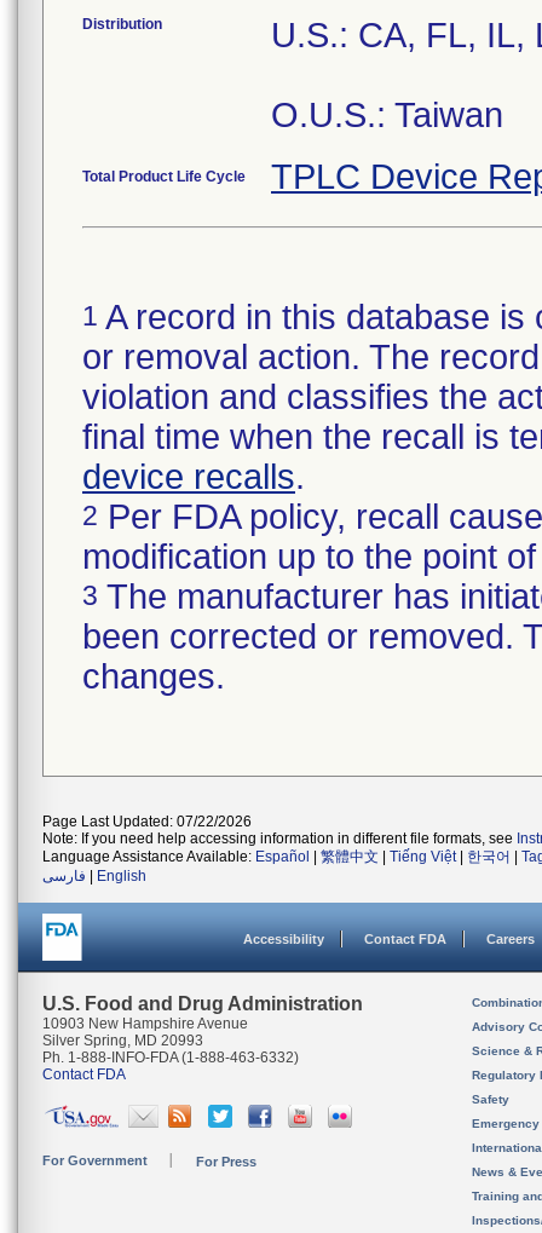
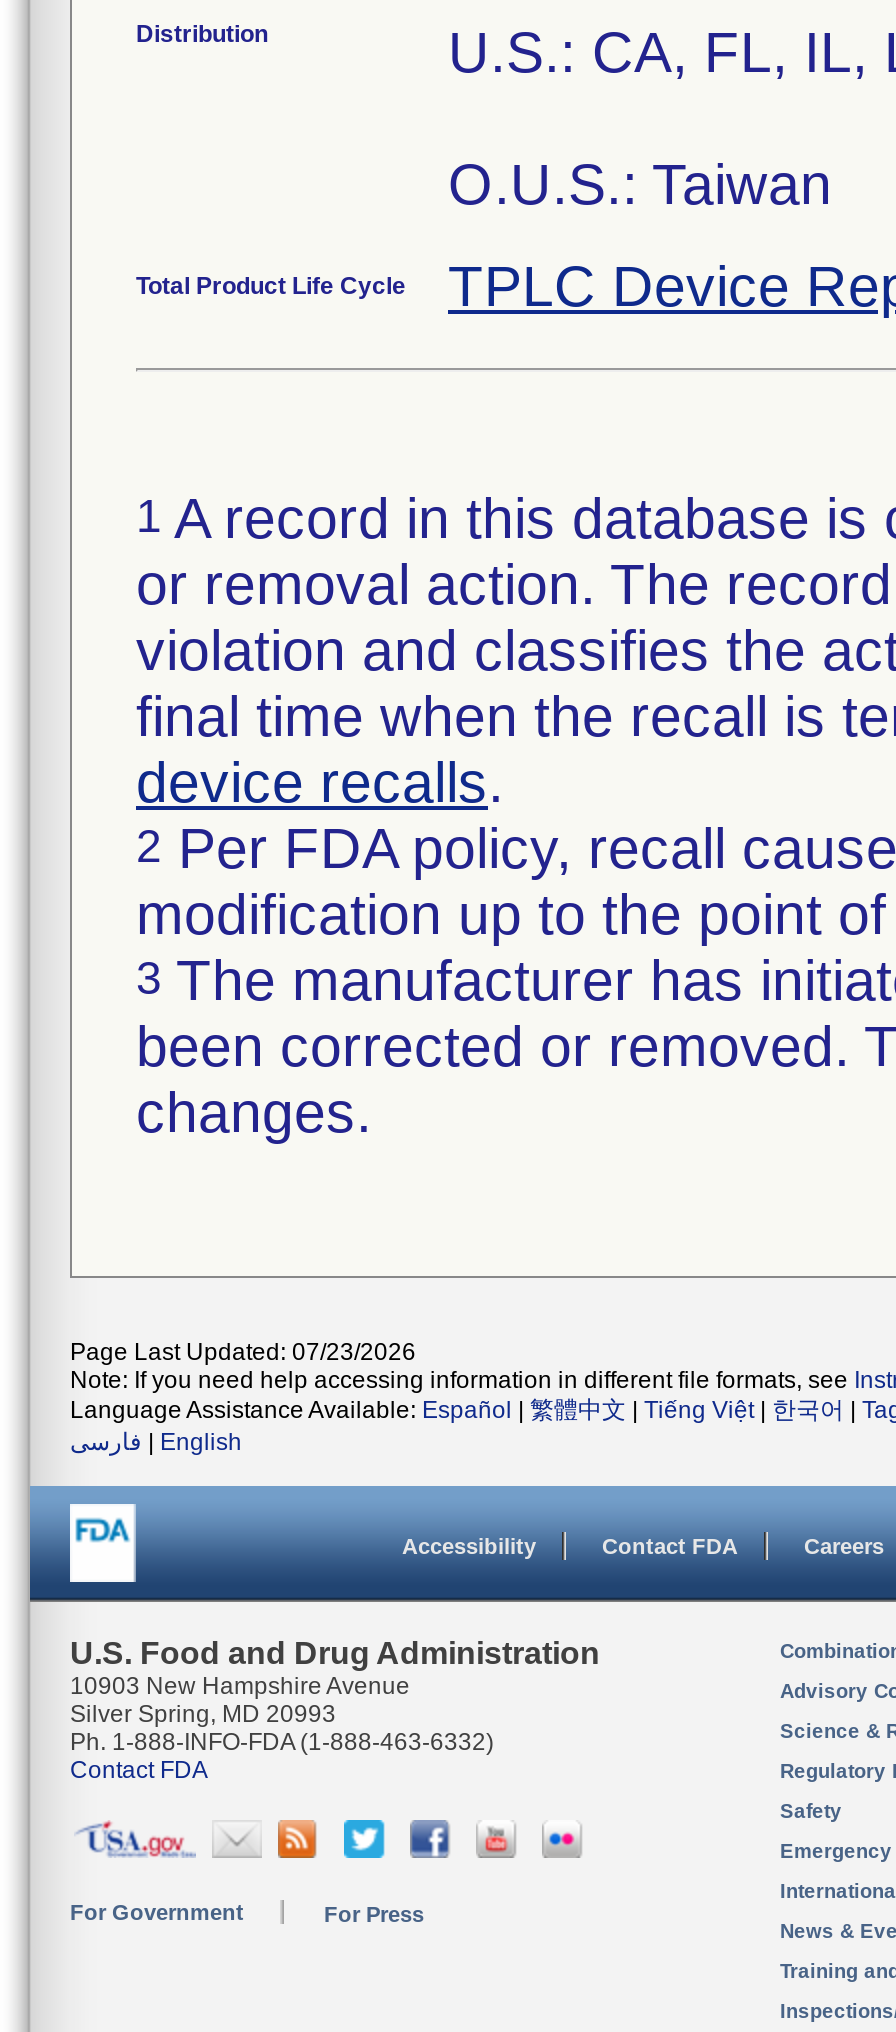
[42,813,252,830] Page Last Updated: 07/22/2026 -> [70,1338,416,1366] Page Last Updated: 07/23/2026

